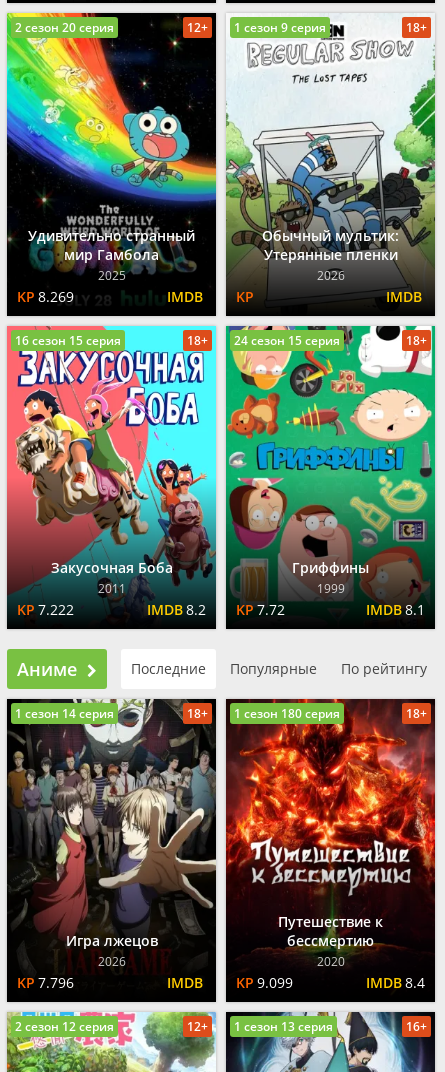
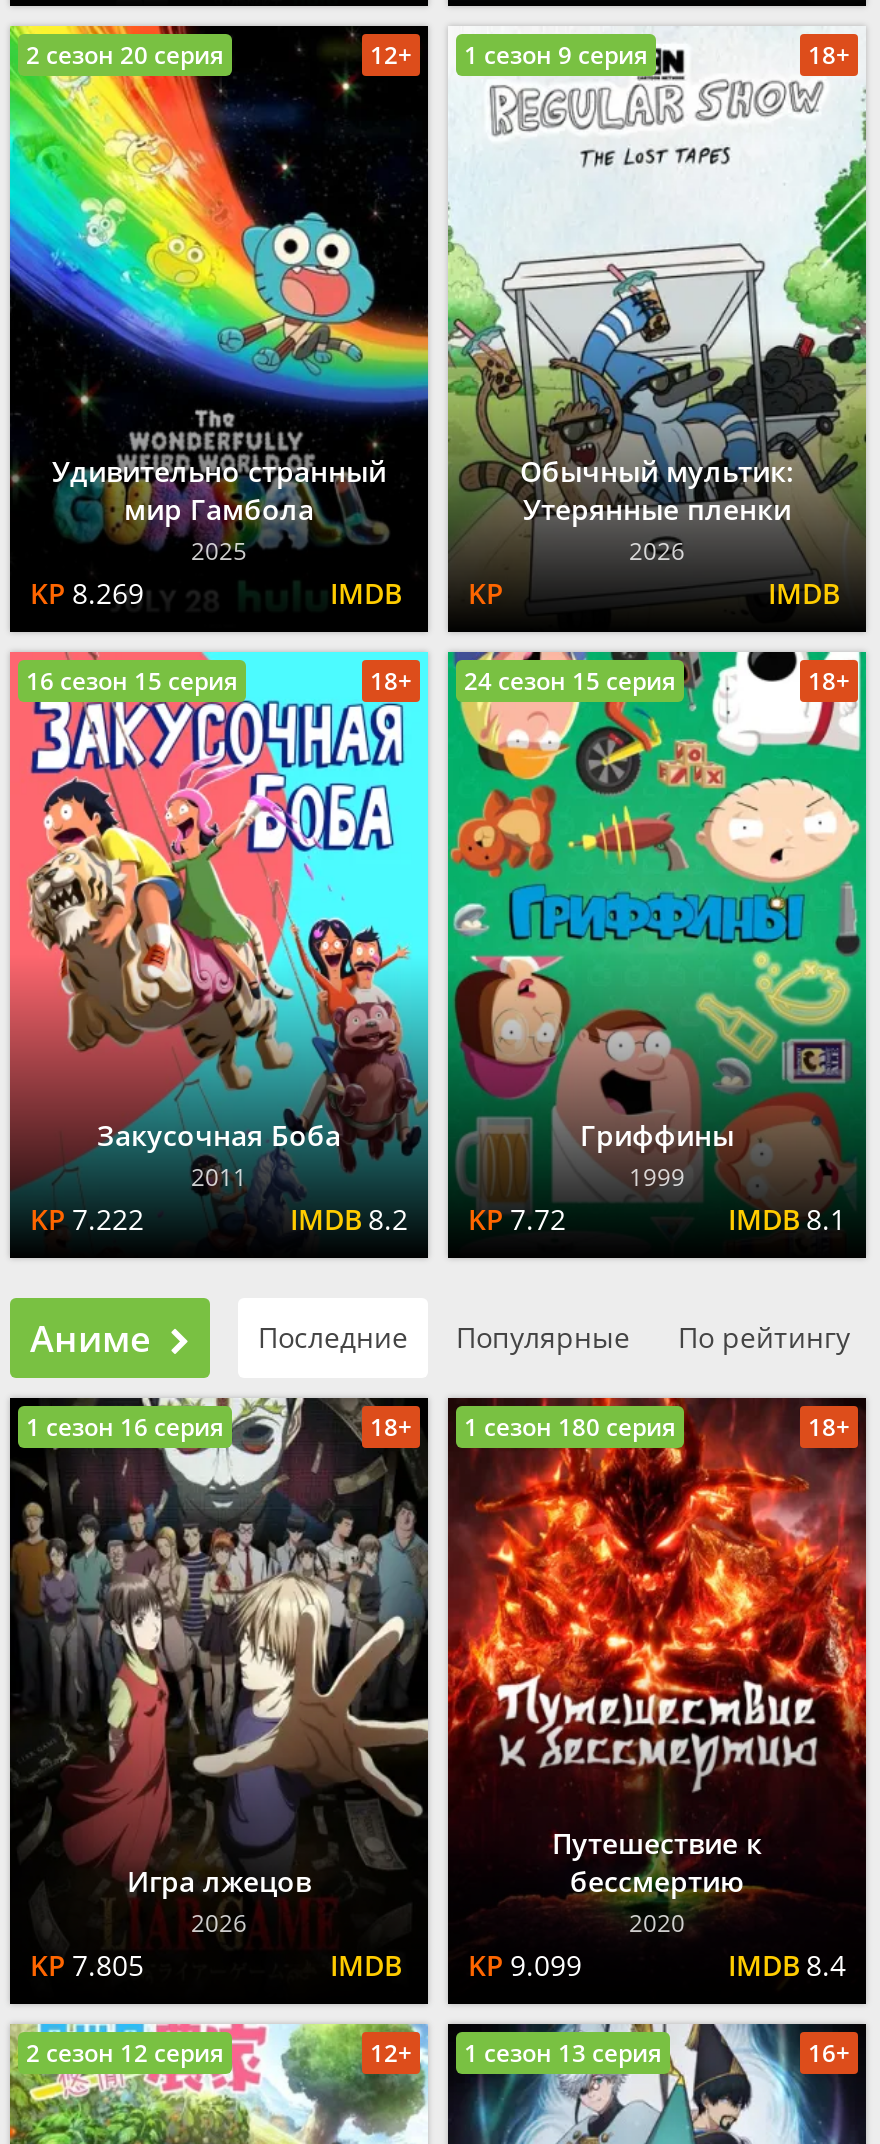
[15,705,114,722] 1 сезон 14 серия -> [26,1410,224,1444] 1 сезон 16 серия
[38,973,74,992] 7.796 -> [72,1946,144,1984] 7.805

